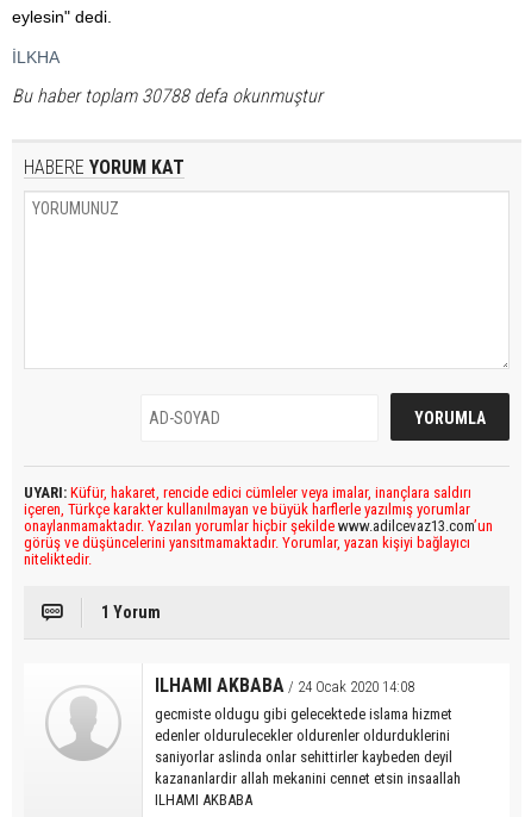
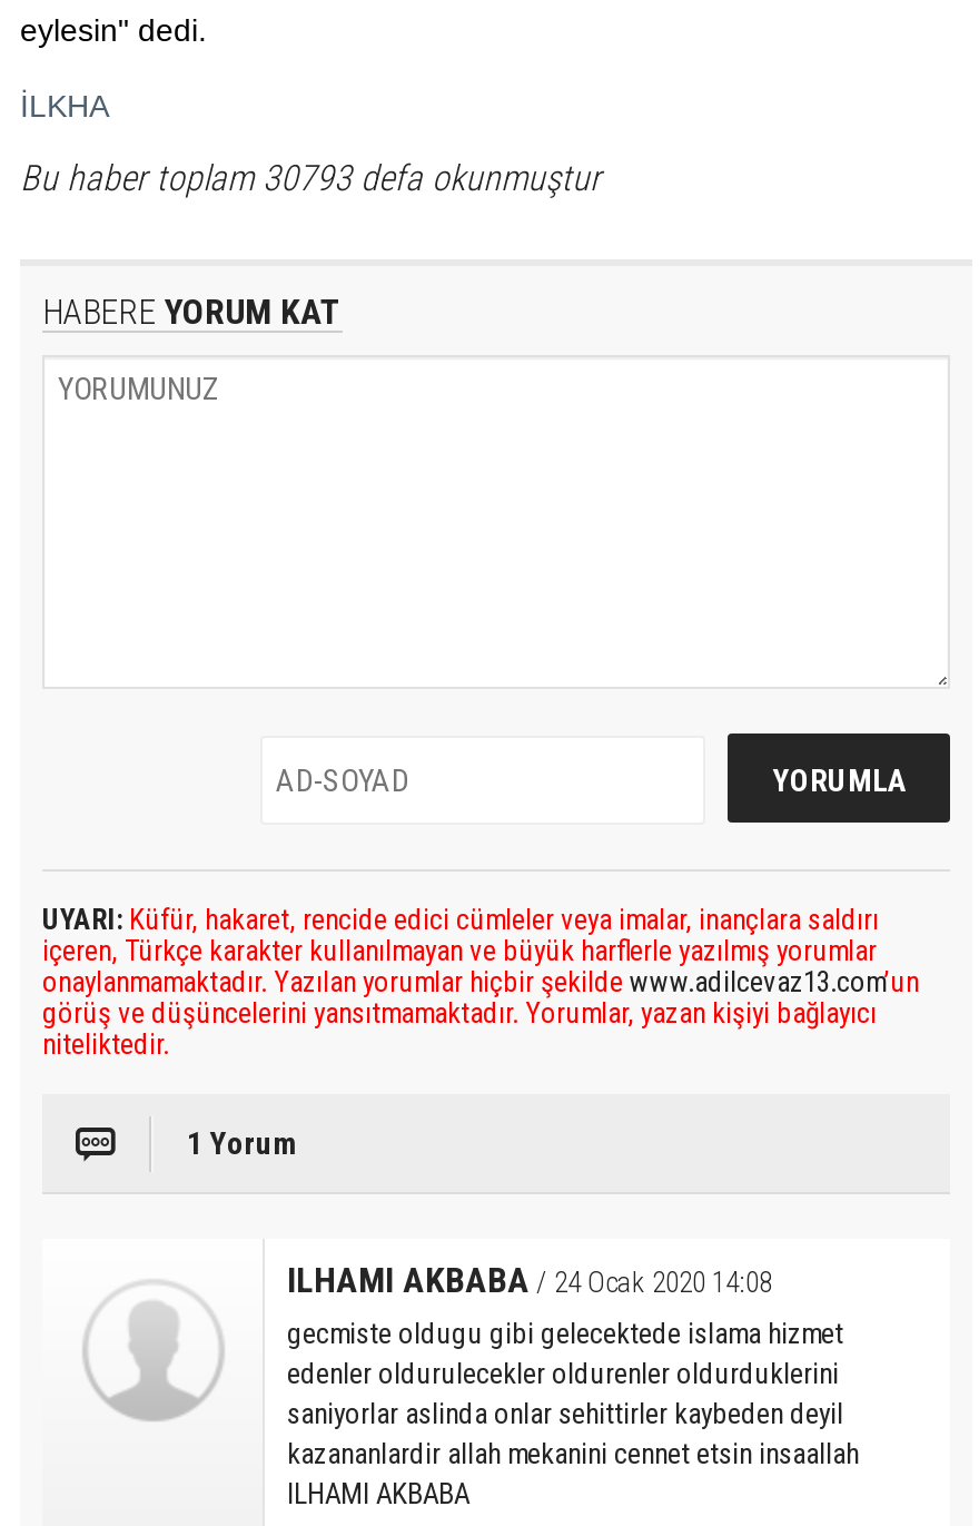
[12,85,323,107] Bu haber toplam 30788 defa okunmuştur -> [20,157,601,199] Bu haber toplam 30793 defa okunmuştur

